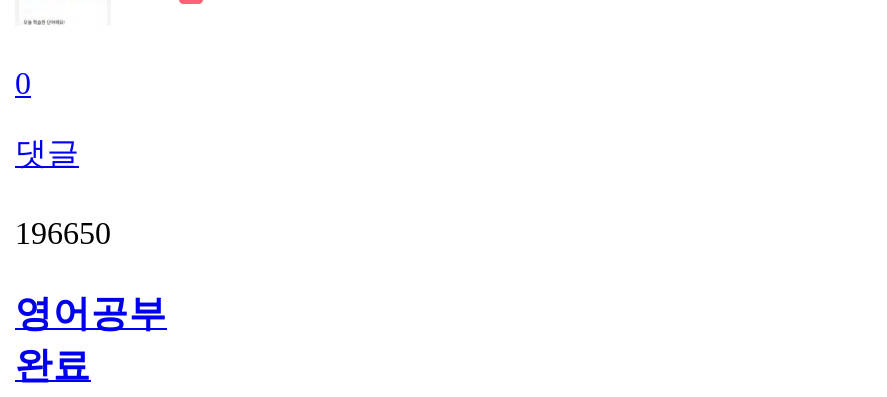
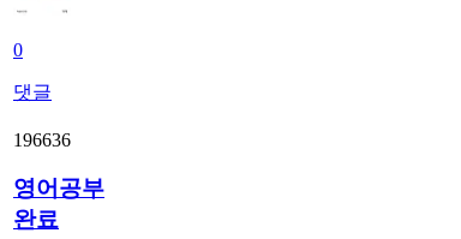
[15,215,111,249] 196650 -> [13,129,71,150] 196636

